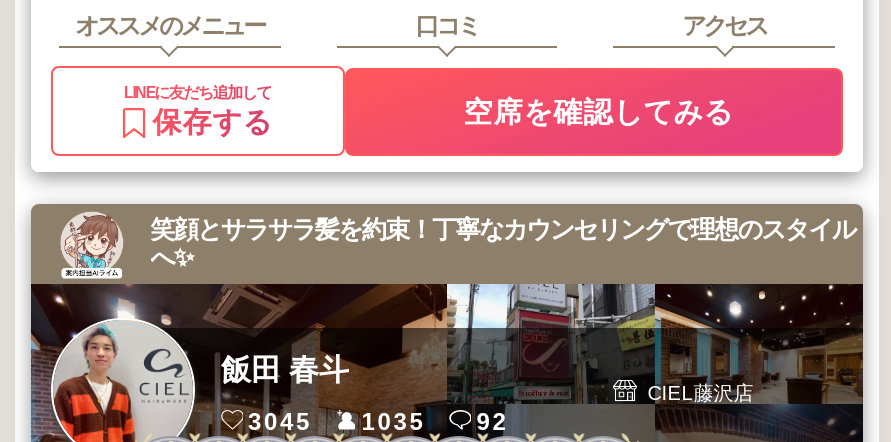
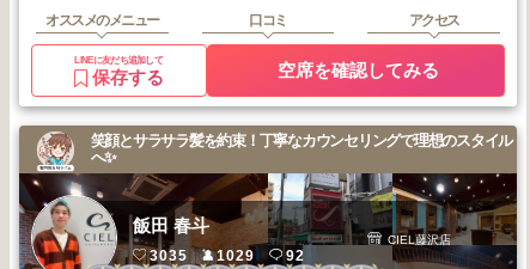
[248,407,312,435] 3045 -> [149,248,187,265] 3035
[361,407,425,435] 1035 -> [217,248,255,265] 1029

